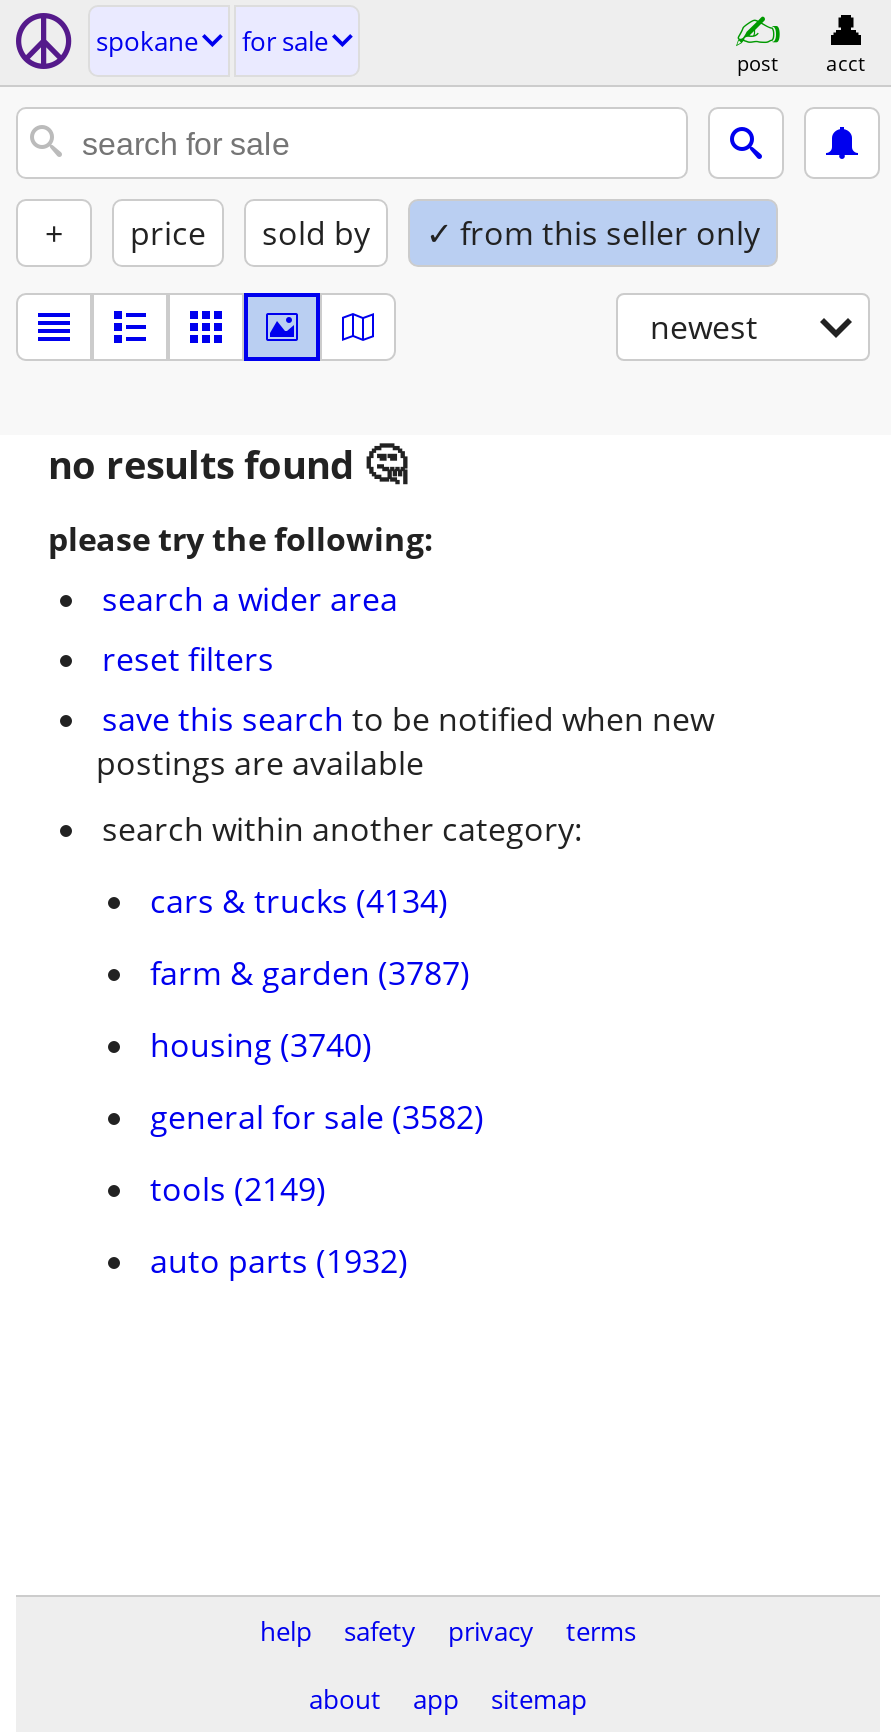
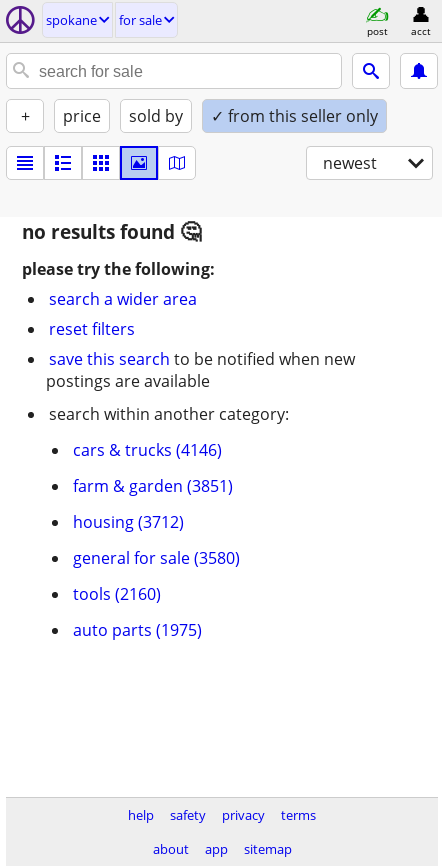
[150,879,448,923] cars & trucks (4134) -> [73,439,222,461] cars & trucks (4146)
[150,951,470,995] farm & garden (3787) -> [73,475,233,497] farm & garden (3851)
[150,1023,372,1067] housing (3740) -> [73,511,184,533] housing (3712)
[150,1095,484,1139] general for sale (3582) -> [73,547,240,569] general for sale (3580)
[150,1167,326,1211] tools (2149) -> [73,583,161,605] tools (2160)
[150,1239,408,1283] auto parts (1932) -> [73,619,202,641] auto parts (1975)

